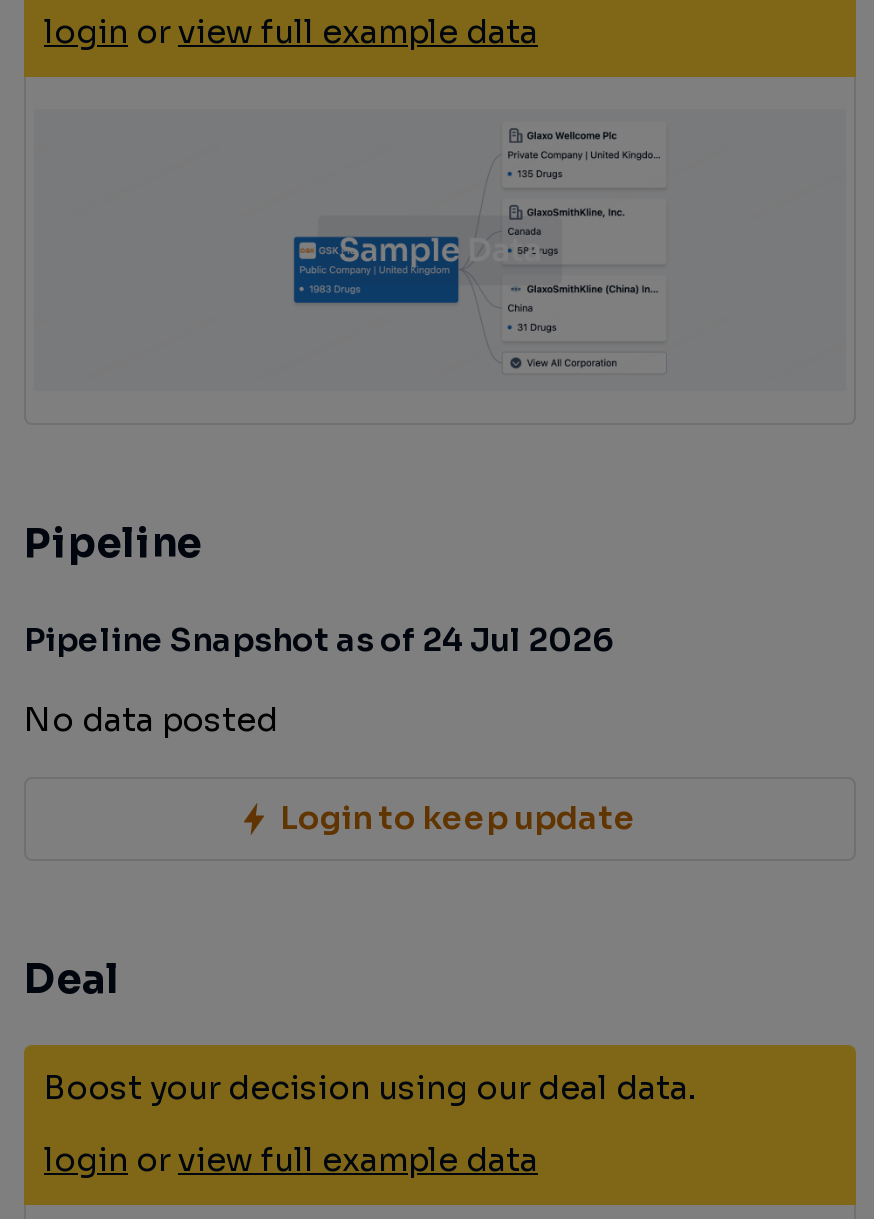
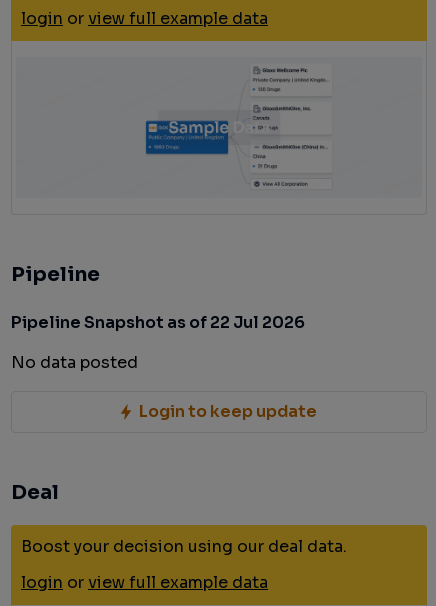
[24,619,614,661] Pipeline Snapshot as of 24 Jul 2026 -> [11,312,305,333] Pipeline Snapshot as of 22 Jul 2026

